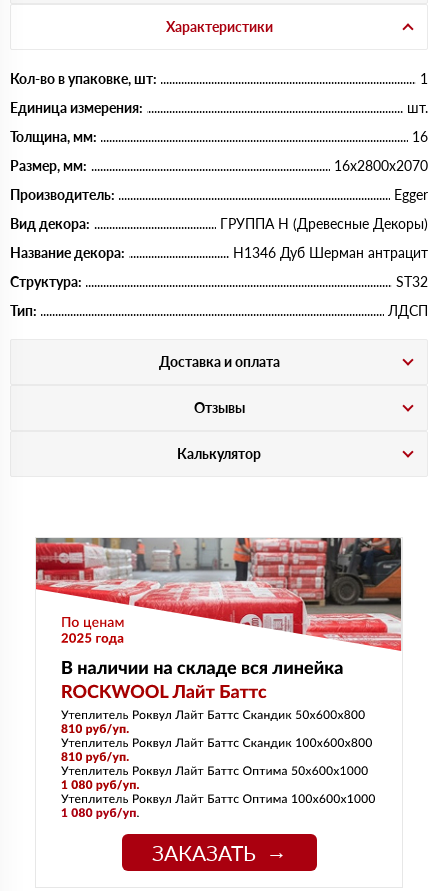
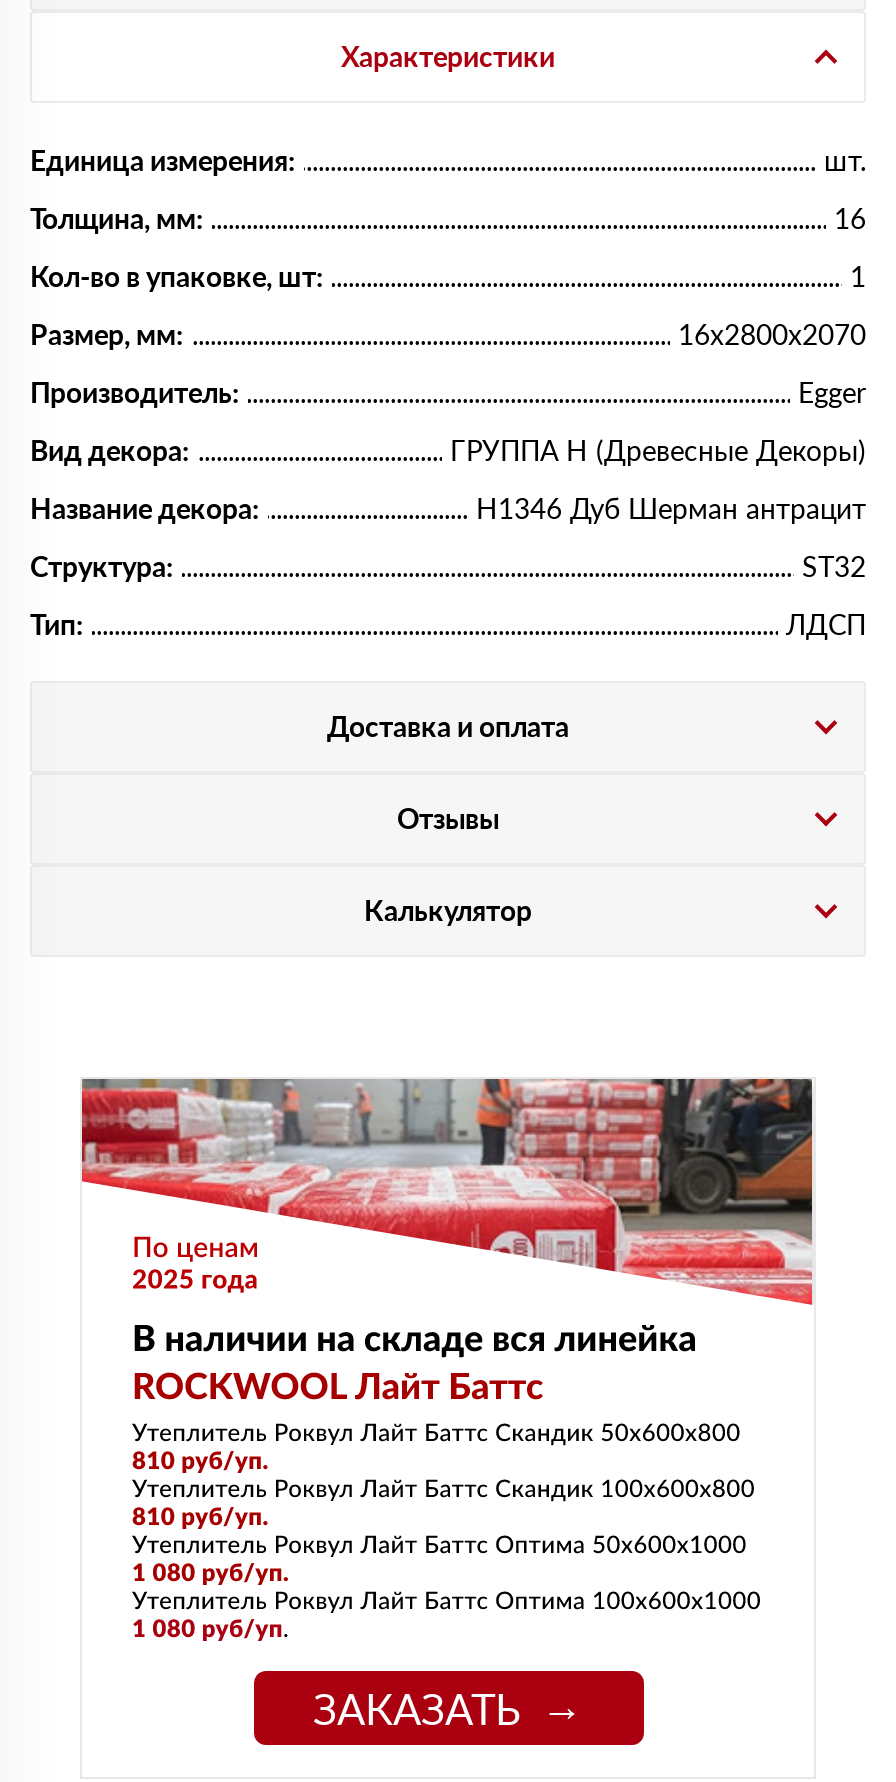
moved [10,70,428,87] -> [30,259,866,293]: Кол-во в упаковке, шт: | 1
moved [10,99,428,145] -> [30,143,866,235]: Единица измерения: | шт. | Толщина, мм: | 16

